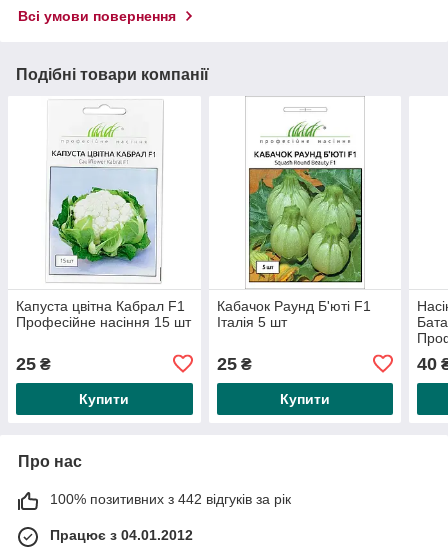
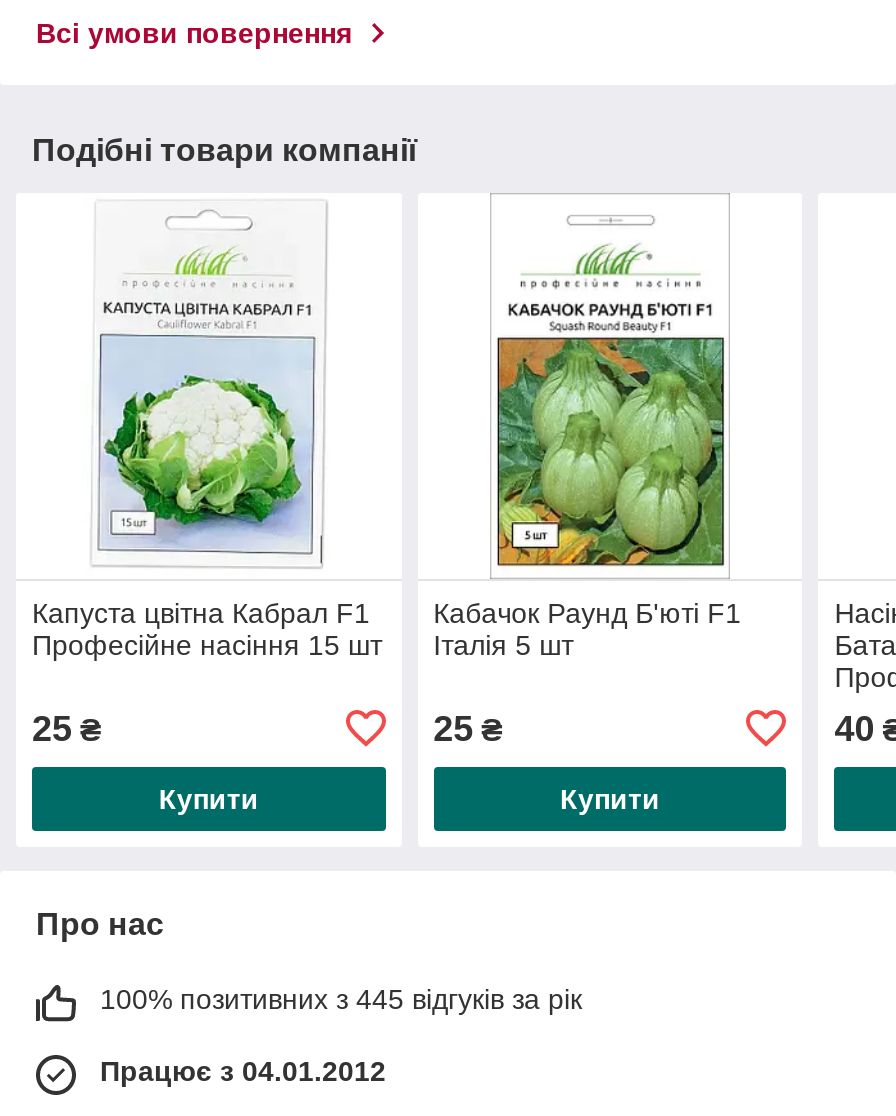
[50,491,291,507] 100% позитивних з 442 відгуків за рік -> [100,983,582,1015] 100% позитивних з 445 відгуків за рік

